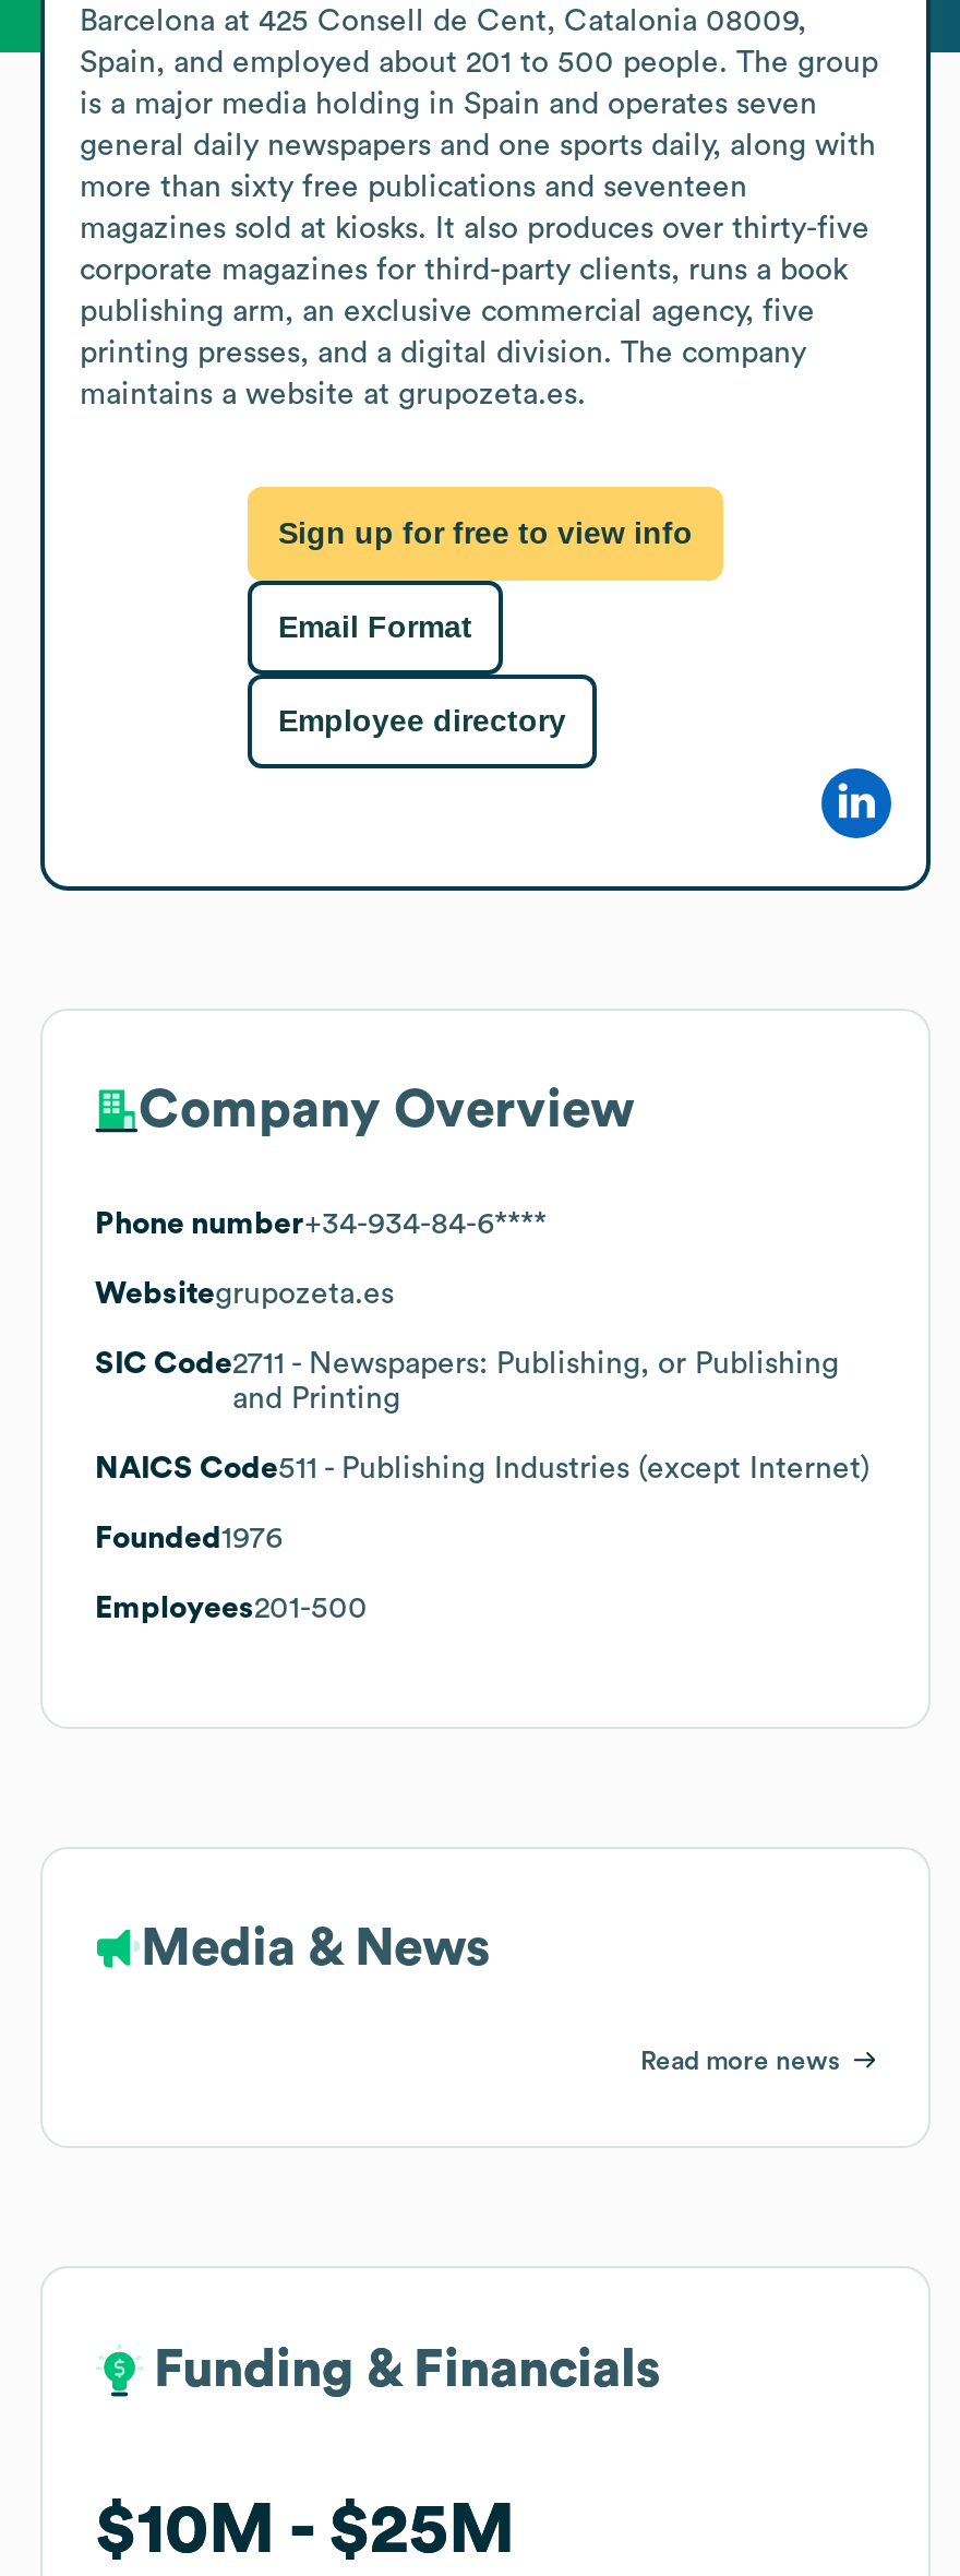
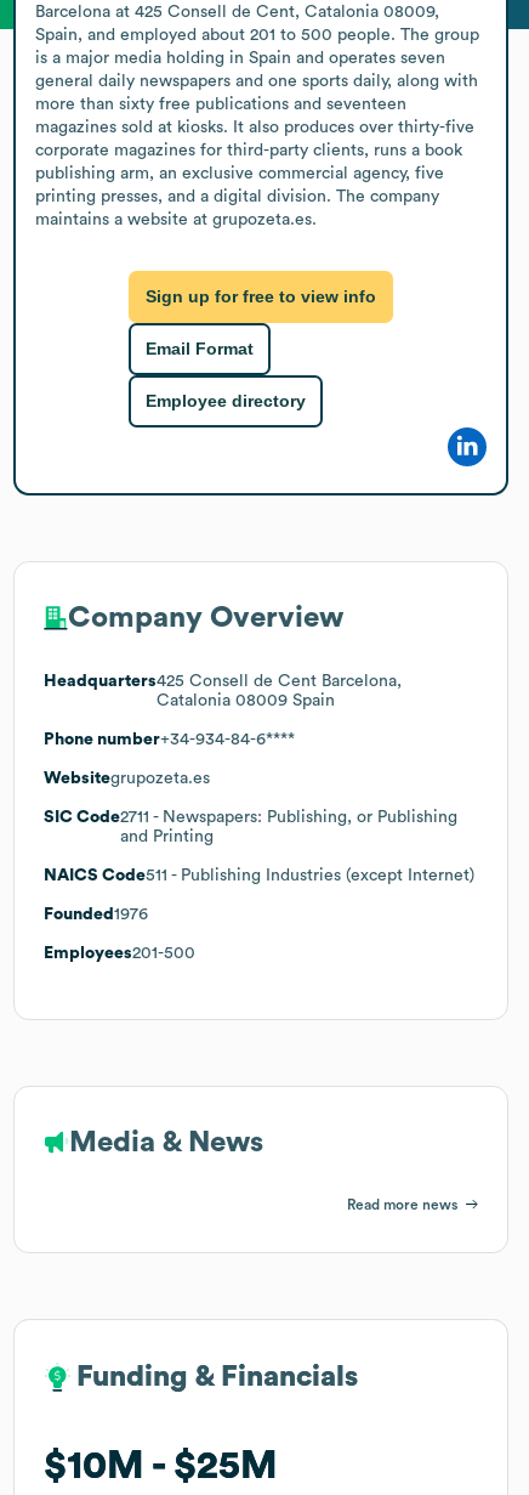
none -> [44,673,402,709] Headquarters425 Consell de Cent Barcelona, | Catalonia 08009 Spain

